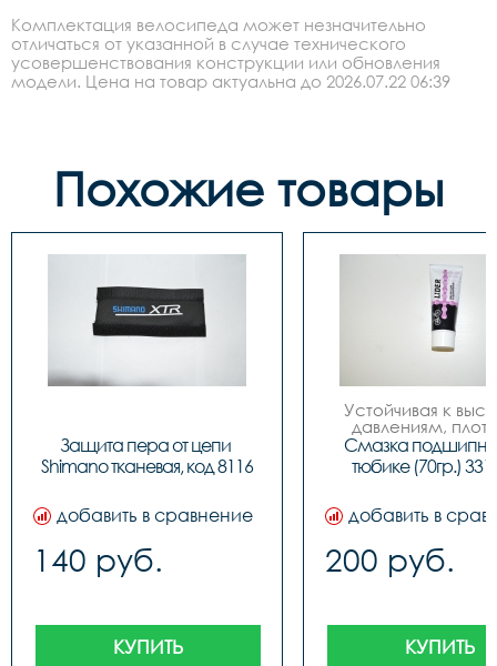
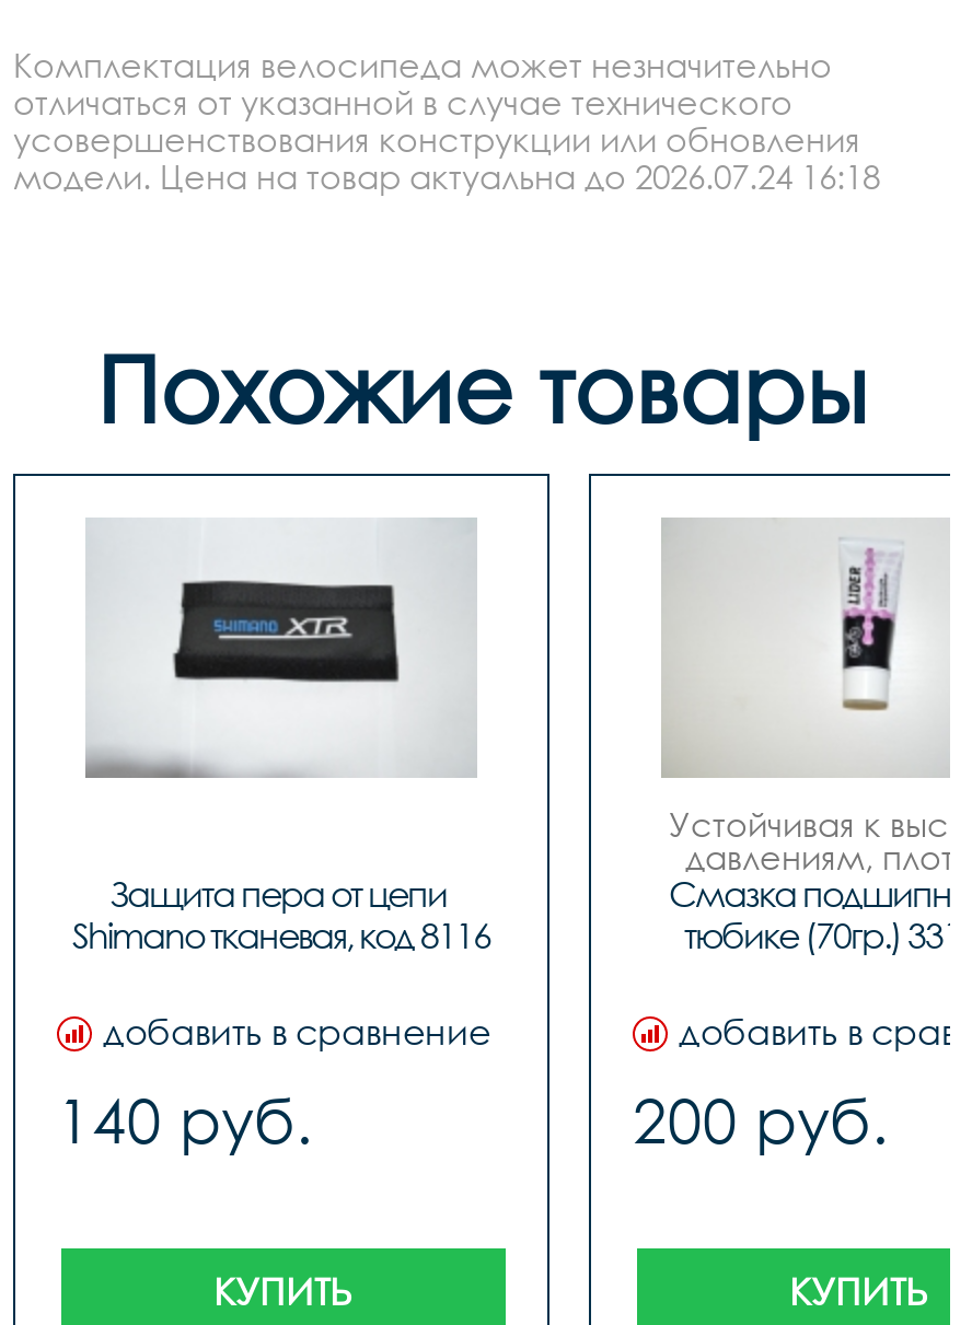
[11,71,450,91] модели. Цена на товар актуальна до 2026.07.22 06:39 -> [13,156,880,196] модели. Цена на товар актуальна до 2026.07.24 16:18

